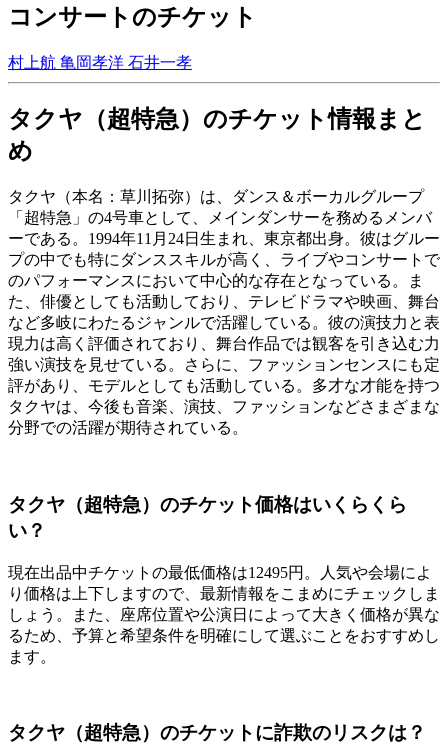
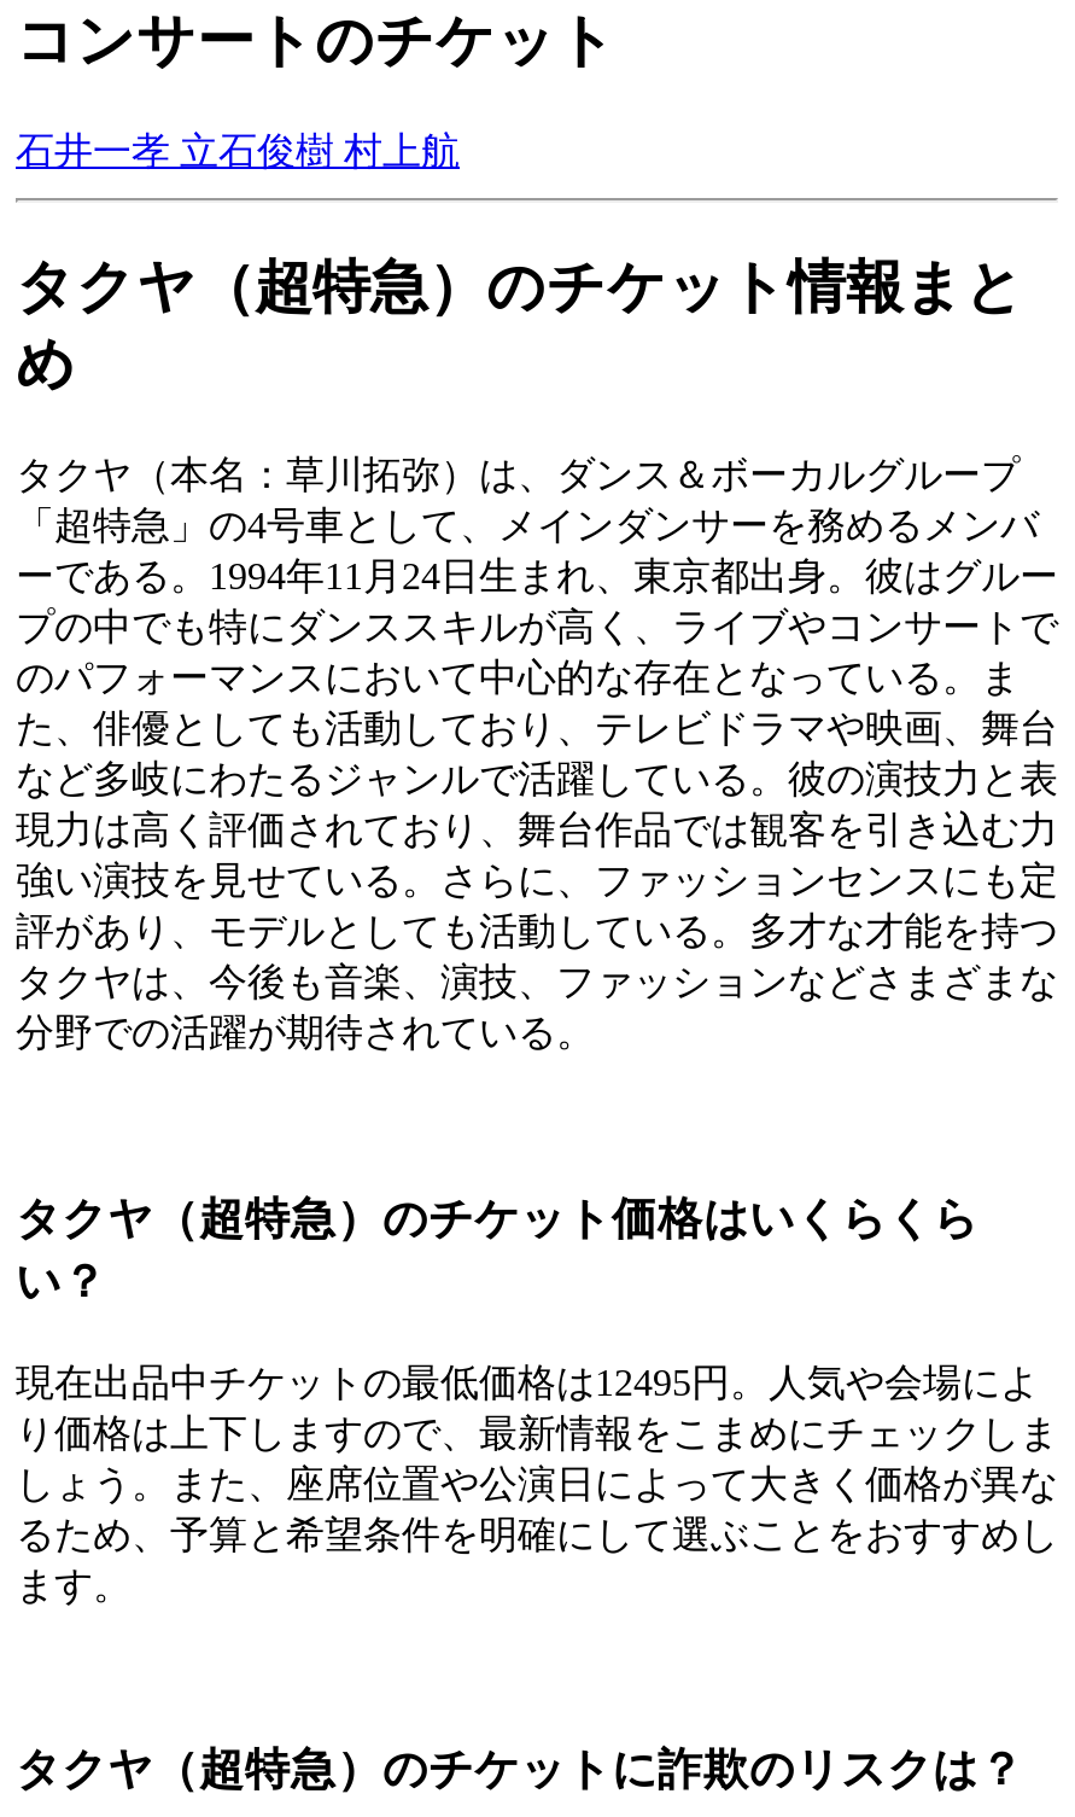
[8,53,192,70] 村上航亀岡孝洋石井一孝 -> [16,129,460,170] 石井一孝立石俊樹村上航

